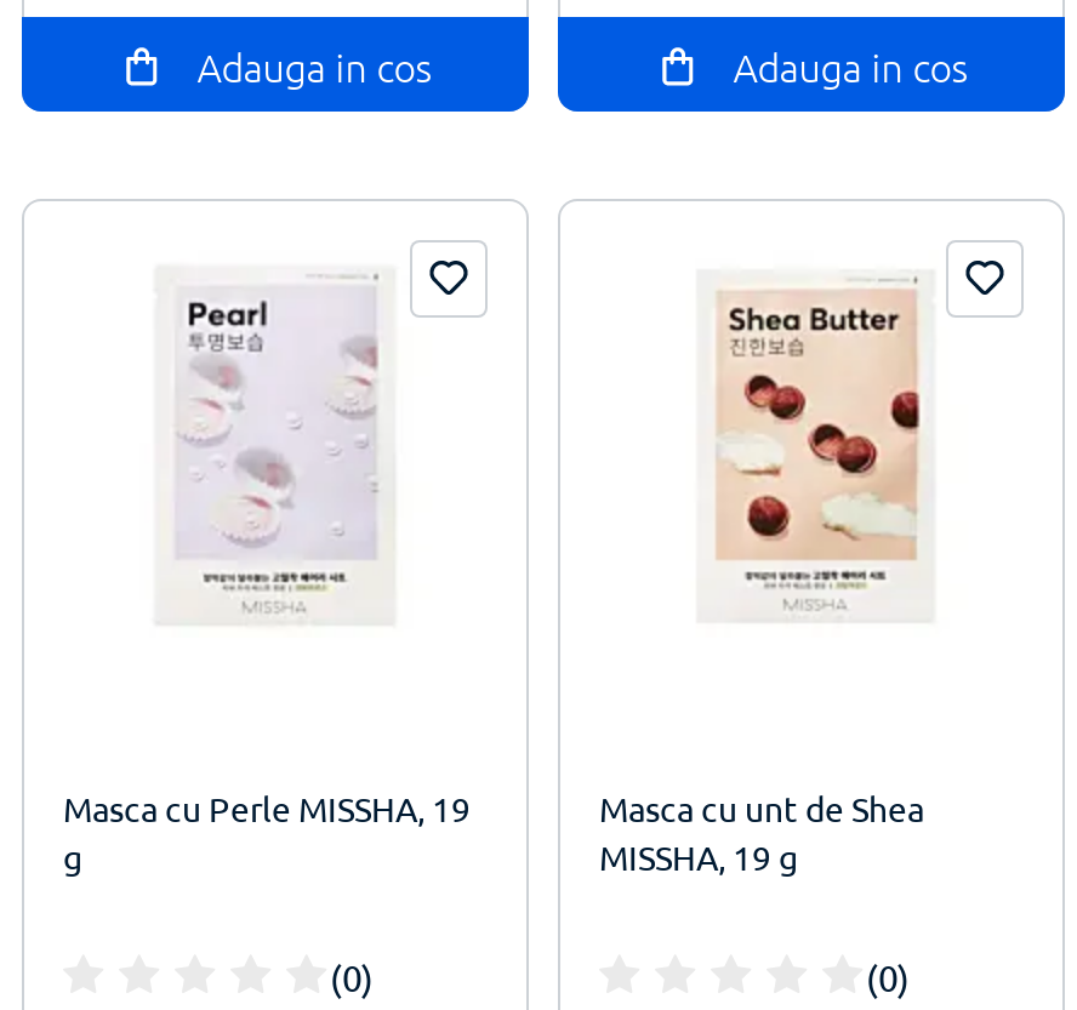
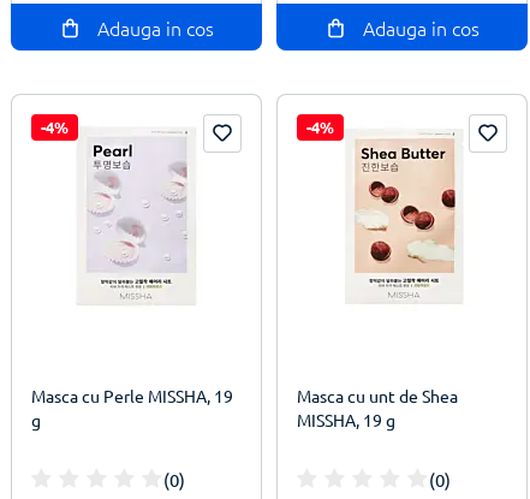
none -> [41,117,69,137] -4%
none -> [306,117,334,137] -4%

